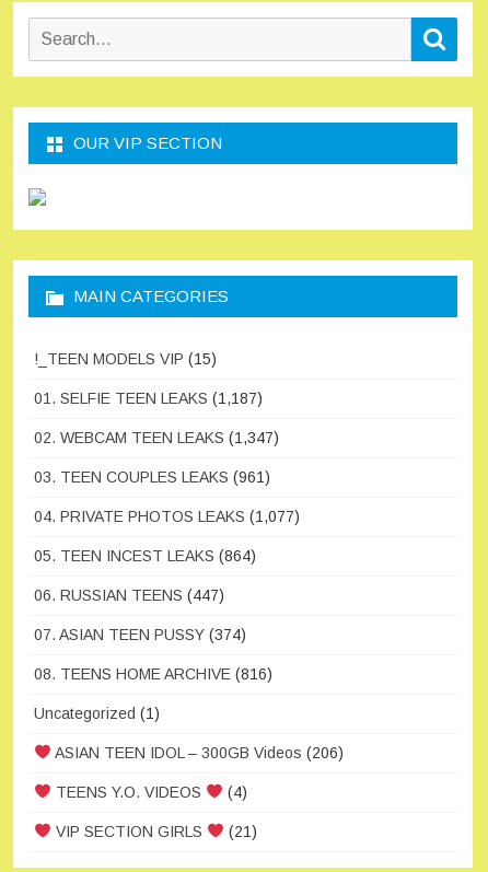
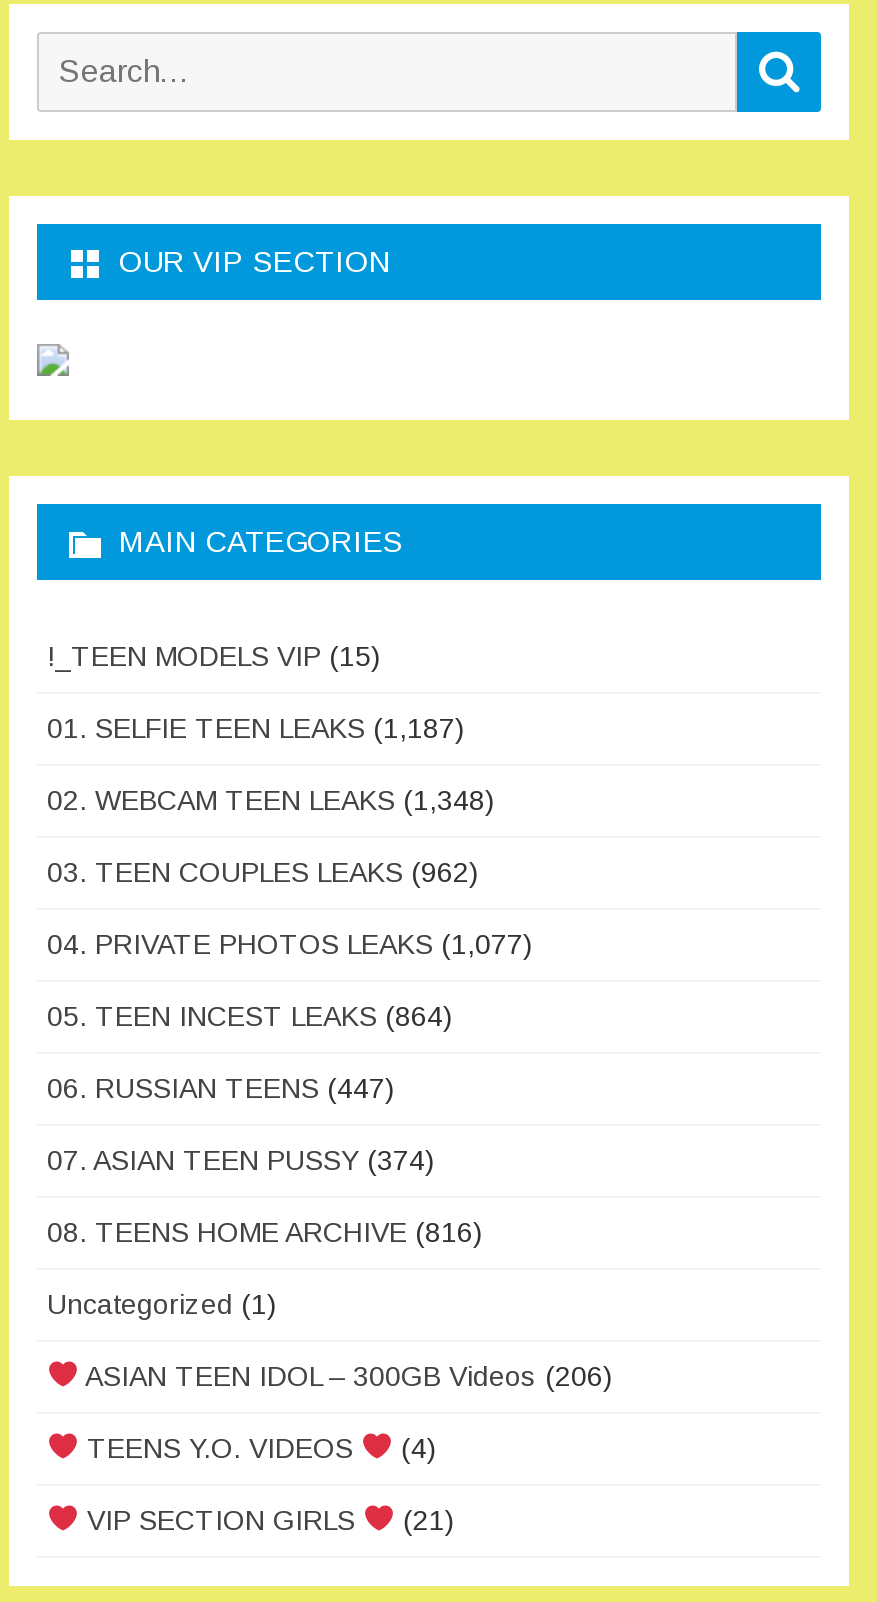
[34,429,279,446] 02. WEBCAM TEEN LEAKS (1,347) -> [47,784,495,816] 02. WEBCAM TEEN LEAKS (1,348)
[34,468,270,486] 03. TEEN COUPLES LEAKS (961) -> [47,856,479,888] 03. TEEN COUPLES LEAKS (962)

